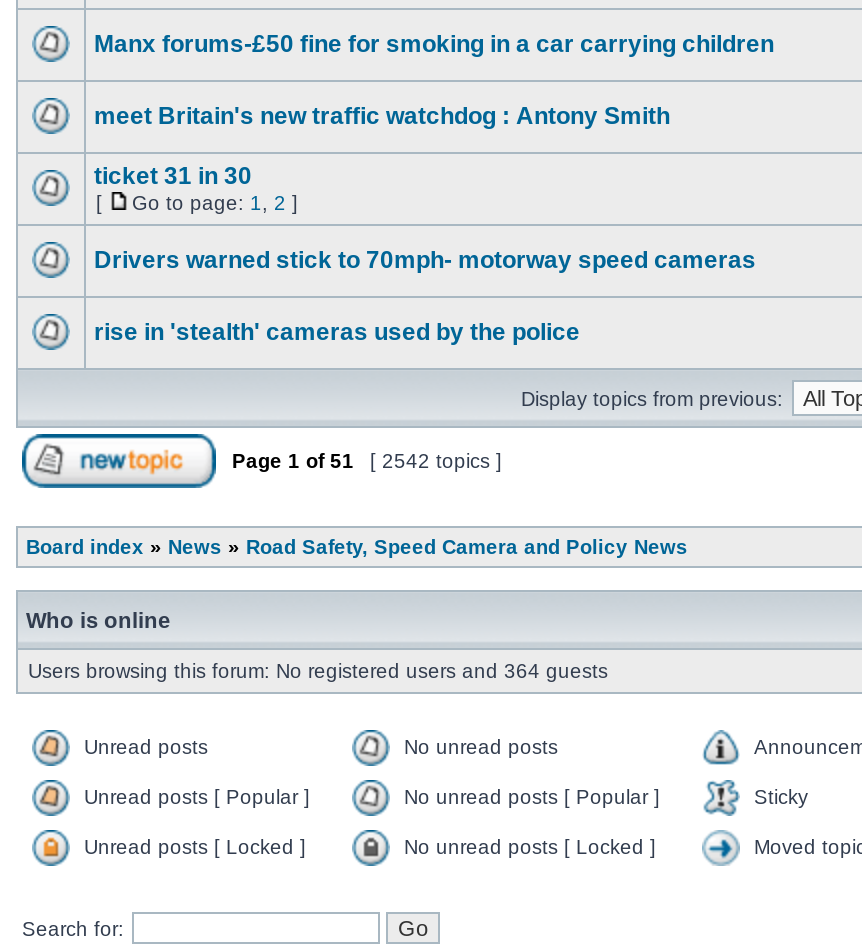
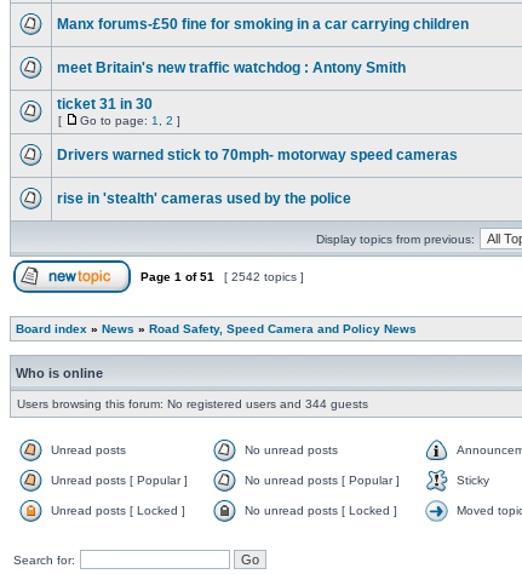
[28,660,608,682] Users browsing this forum: No registered users and 364 guests -> [17,397,368,411] Users browsing this forum: No registered users and 344 guests

